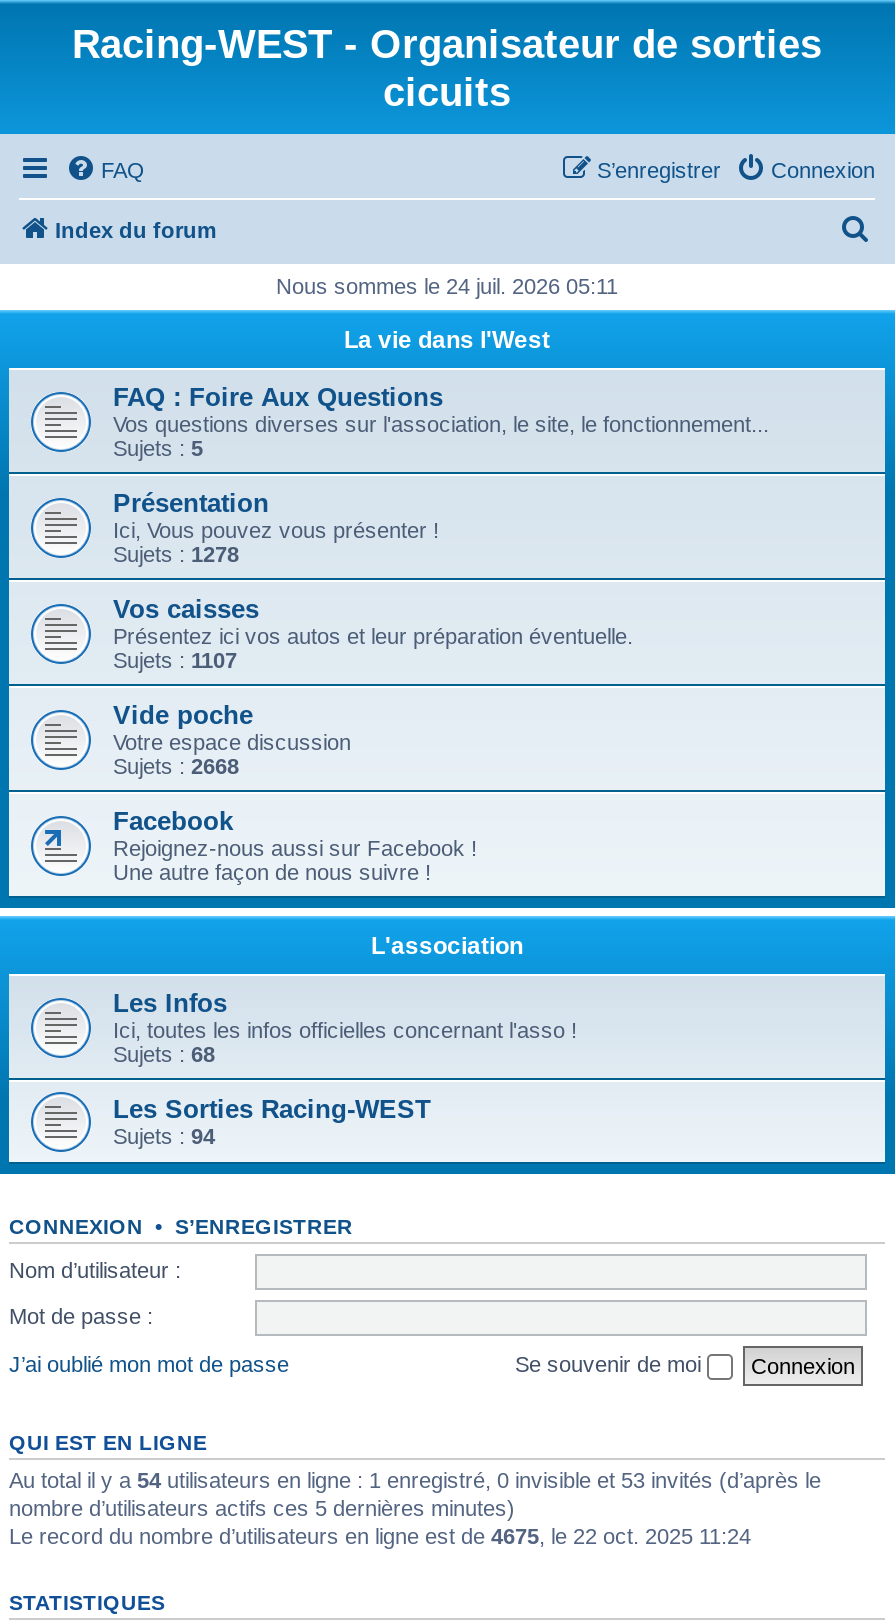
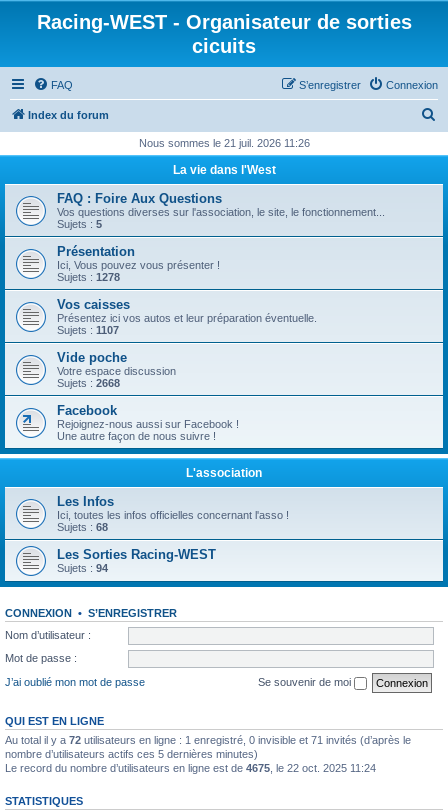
[276,274,618,298] Nous sommes le 24 juil. 2026 05:11 -> [138,137,309,149] Nous sommes le 21 juil. 2026 11:26
[9,1467,821,1491] Au total il y a 54 utilisateurs en ligne : 1 enregistré, 0 invisible et 53 invités (d’après le -> [5,733,411,745] Au total il y a 72 utilisateurs en ligne : 1 enregistré, 0 invisible et 71 invités (d’après le

